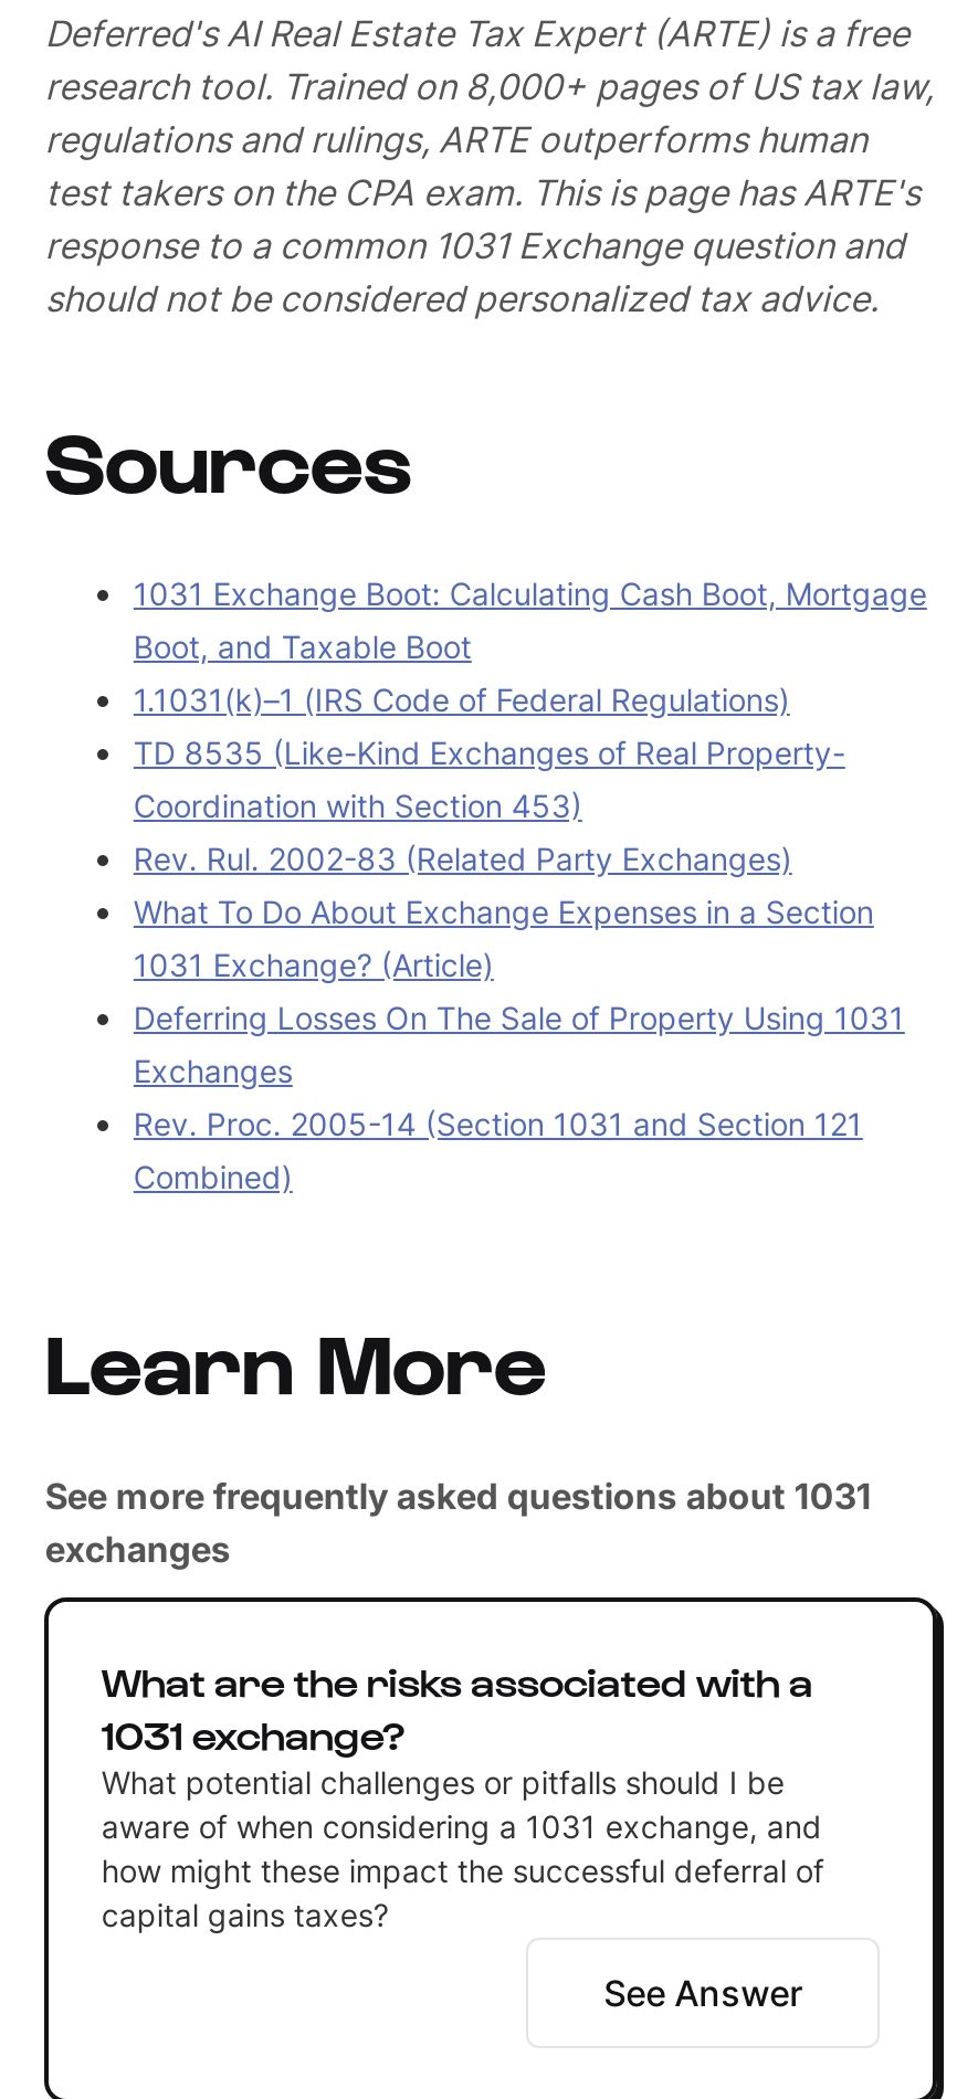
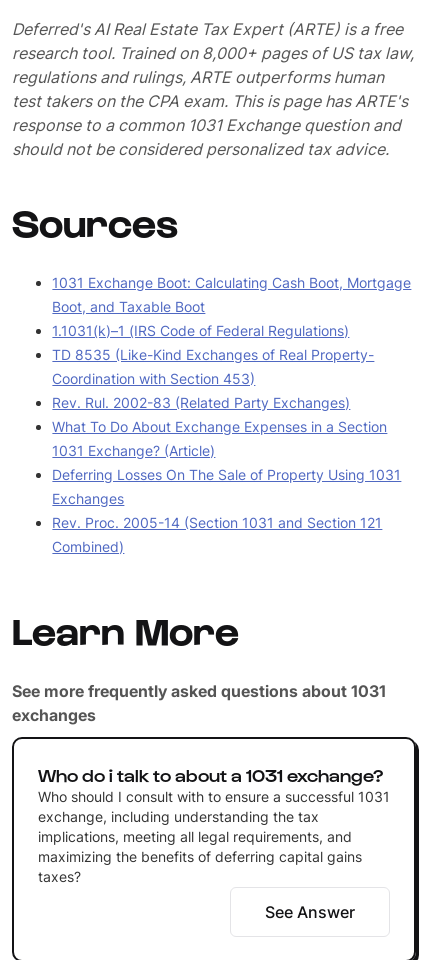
[101,1656,824,1932] What are the risks associated with a | 1031 exchange? | What potential challenges or pitfalls should I be | aware of when considering a 1031 exchange, and | how might these impact the successful deferral of | capital gains taxes? -> [38,763,390,884] Who do i talk to about a 1031 exchange? | Who should I consult with to ensure a successful 1031 | exchange, including understanding the tax | implications, meeting all legal requirements, and | maximizing the benefits of deferring capital gains | taxes?

